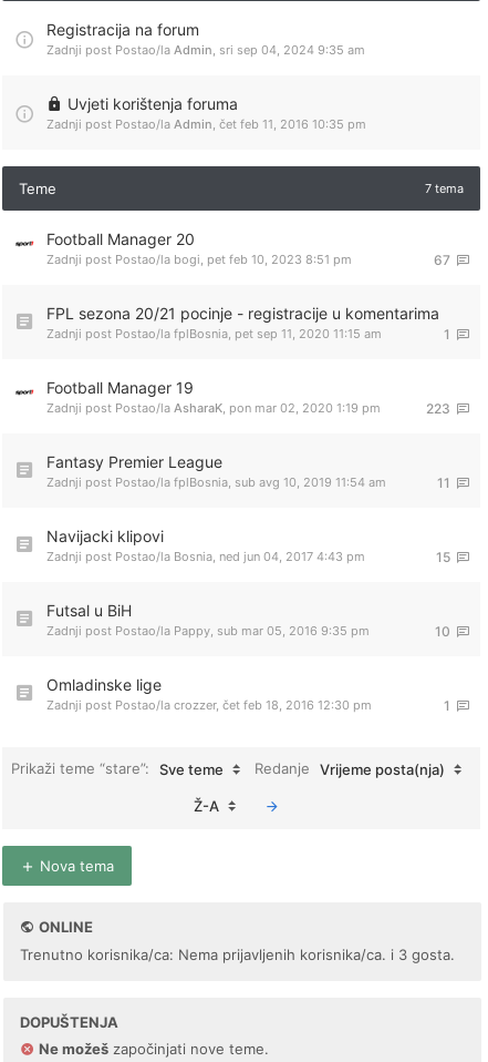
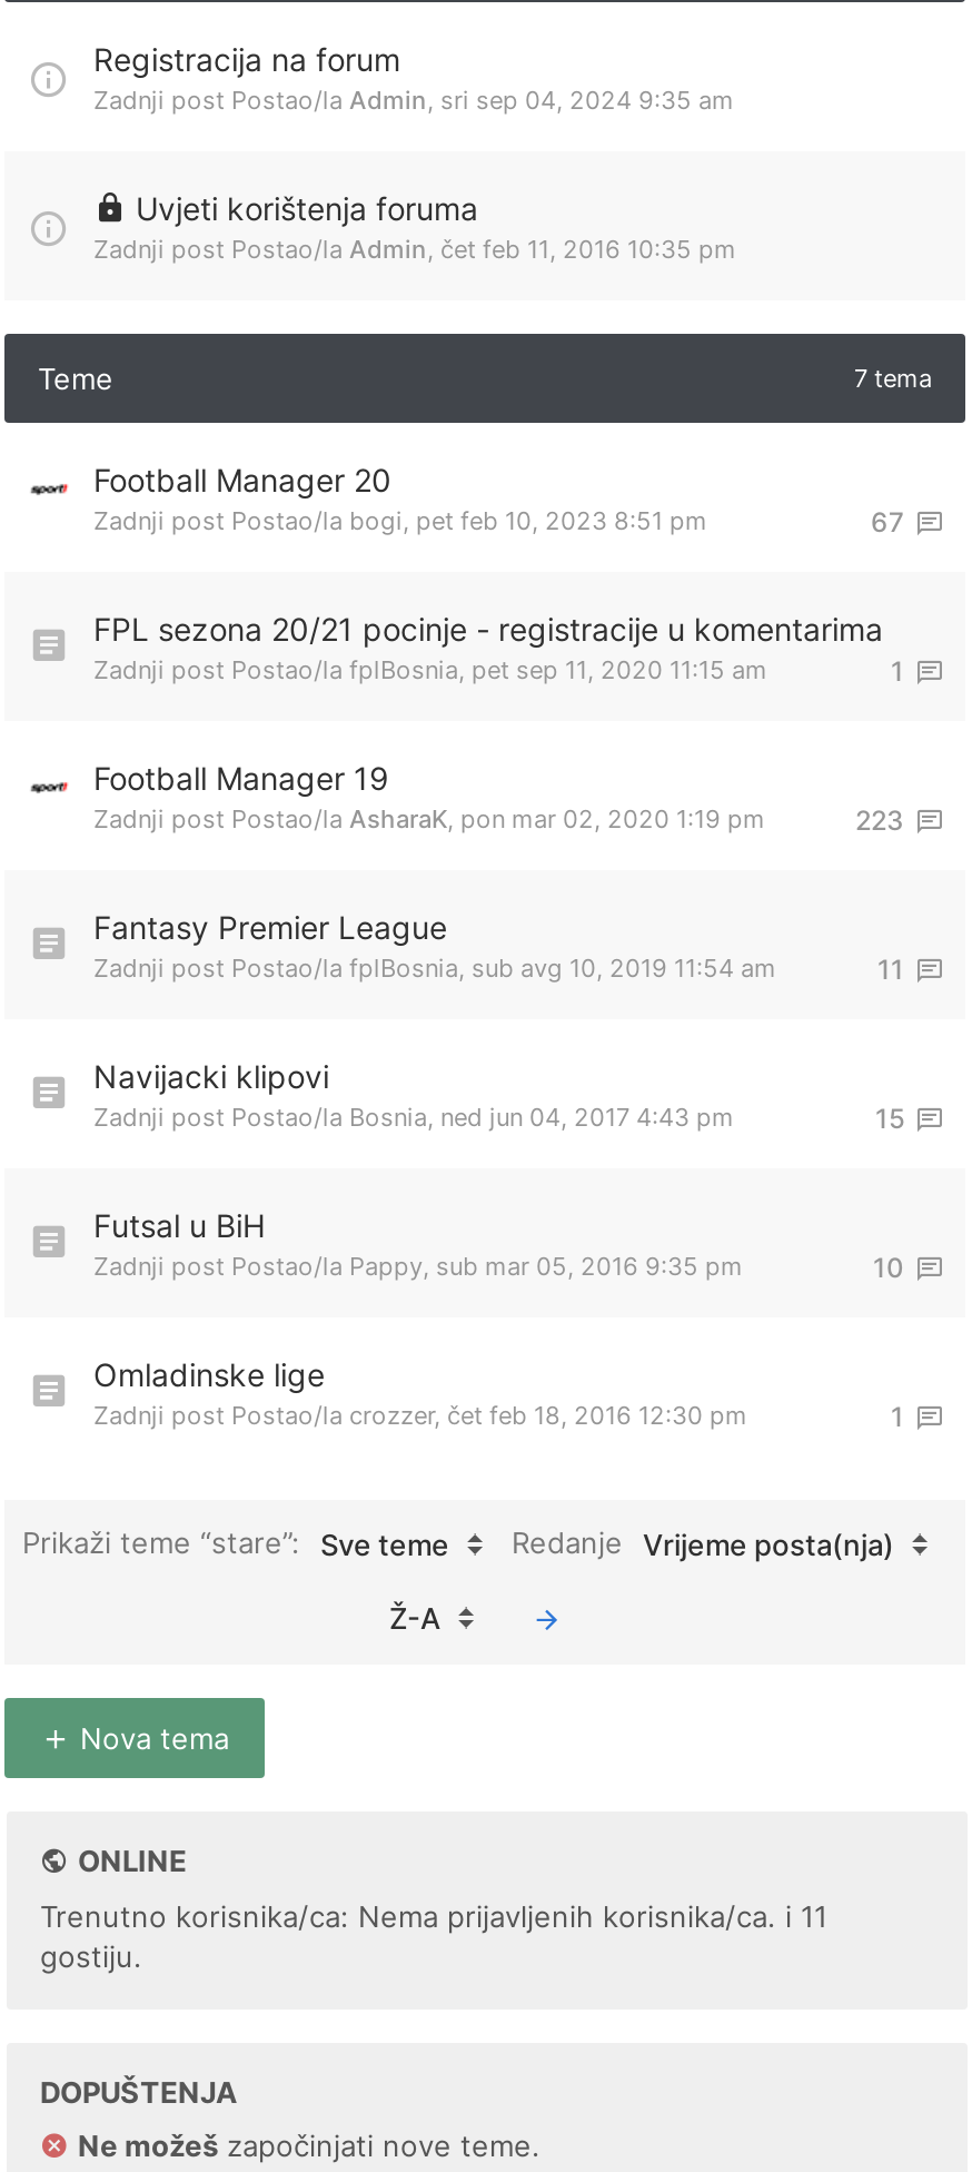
[20,946,455,963] Trenutno korisnika/ca: Nema prijavljenih korisnika/ca. i 3 gosta. -> [40,1898,827,1974] Trenutno korisnika/ca: Nema prijavljenih korisnika/ca. i 11 | gostiju.

